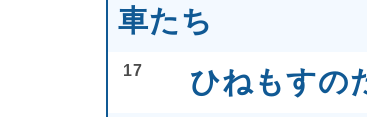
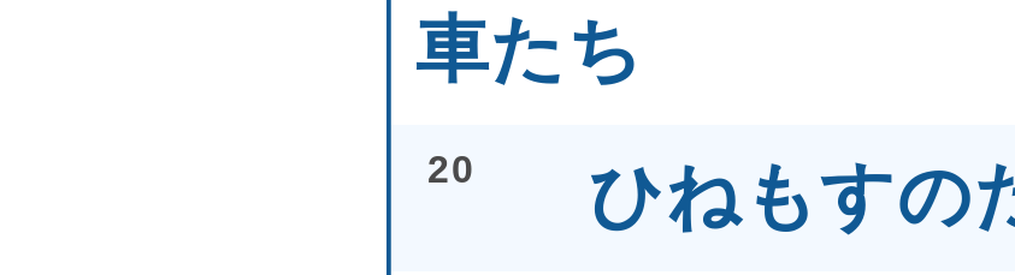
[123,62,143,79] 17 -> [427,149,476,190] 20

